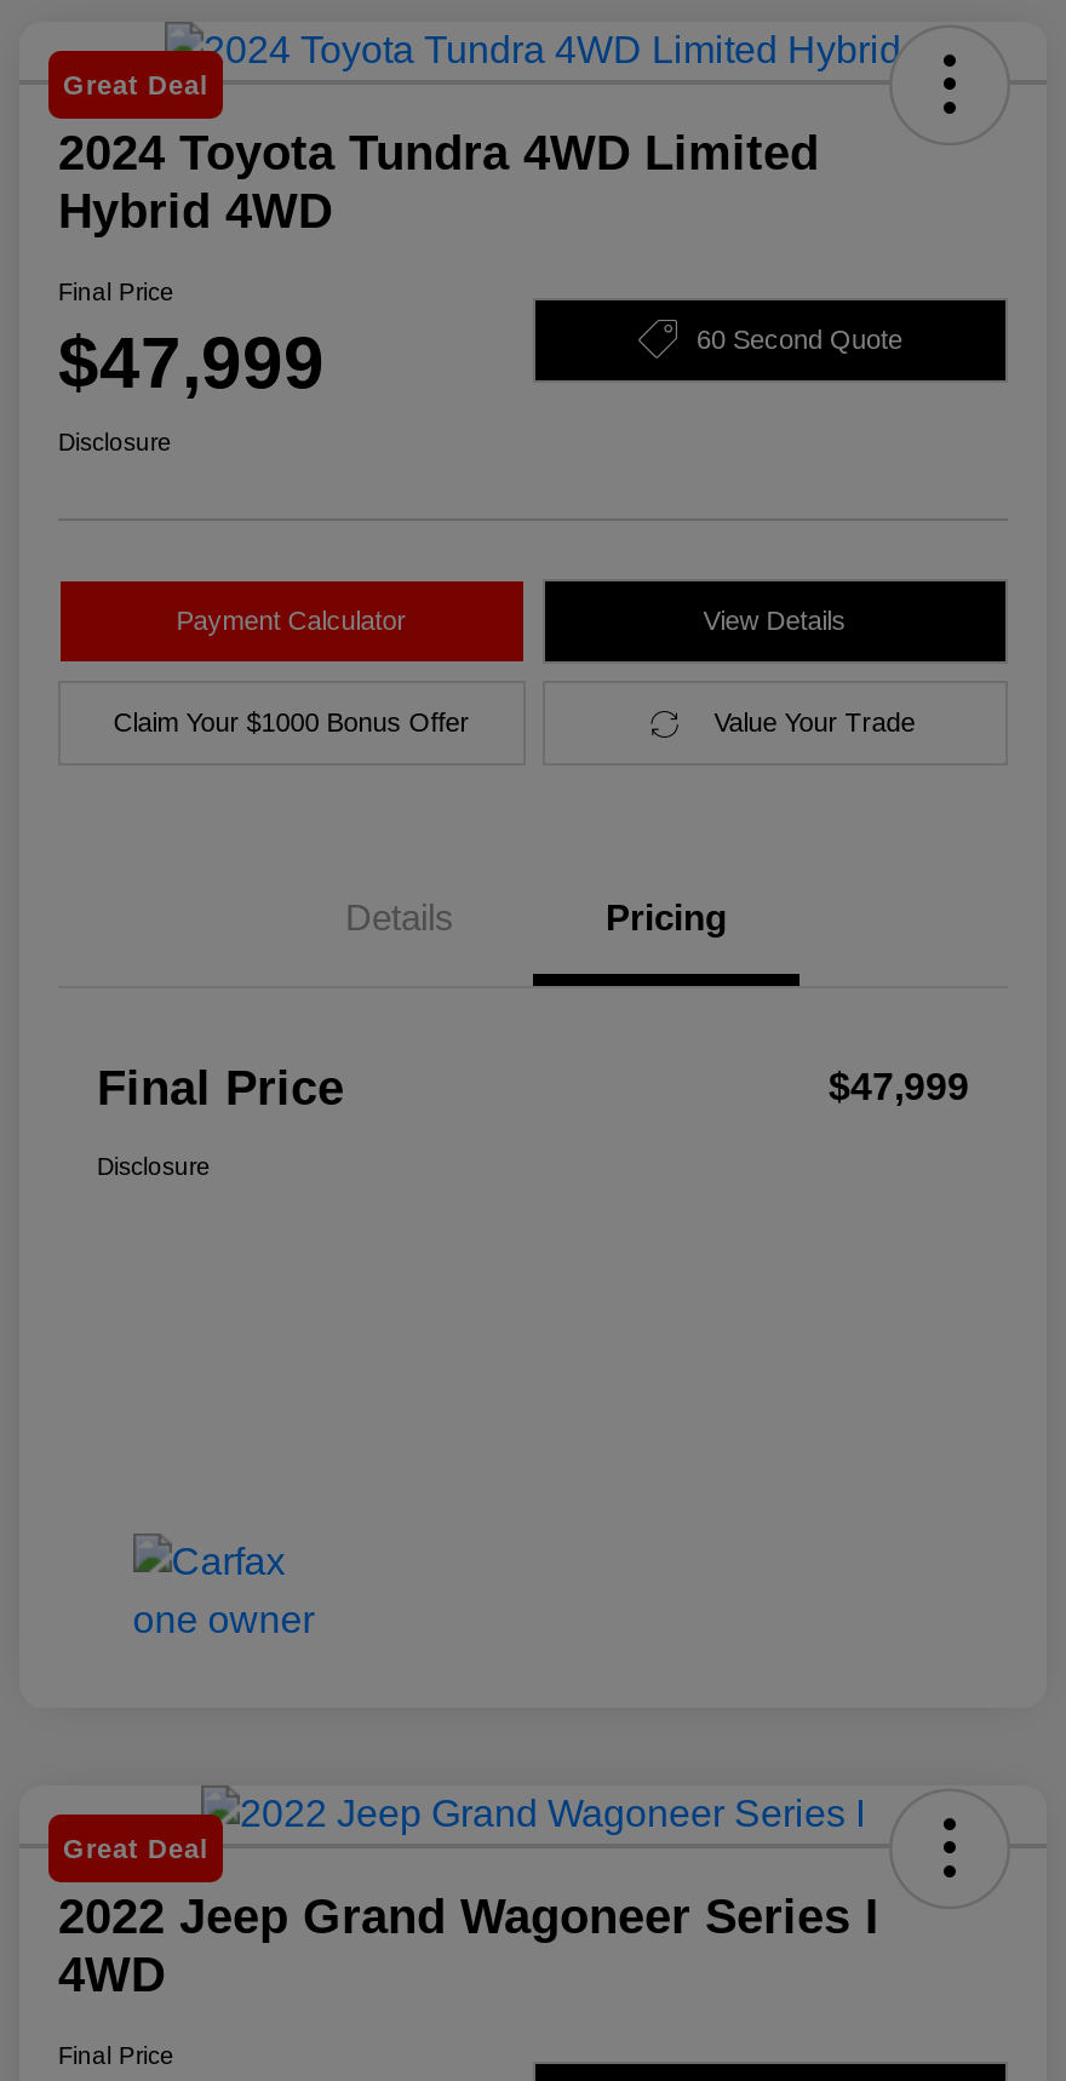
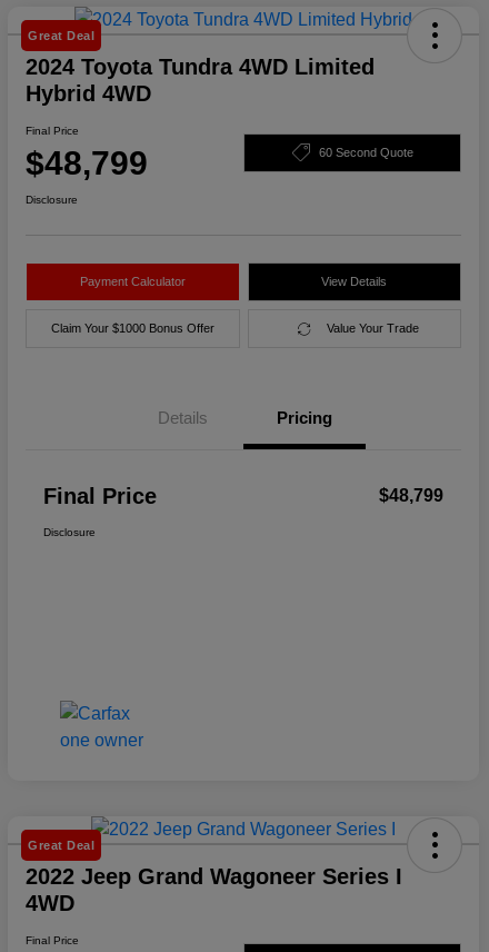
[58,323,325,403] $47,999 -> [26,145,148,182] $48,799
[829,1066,969,1108] $47,999 -> [379,486,443,505] $48,799

